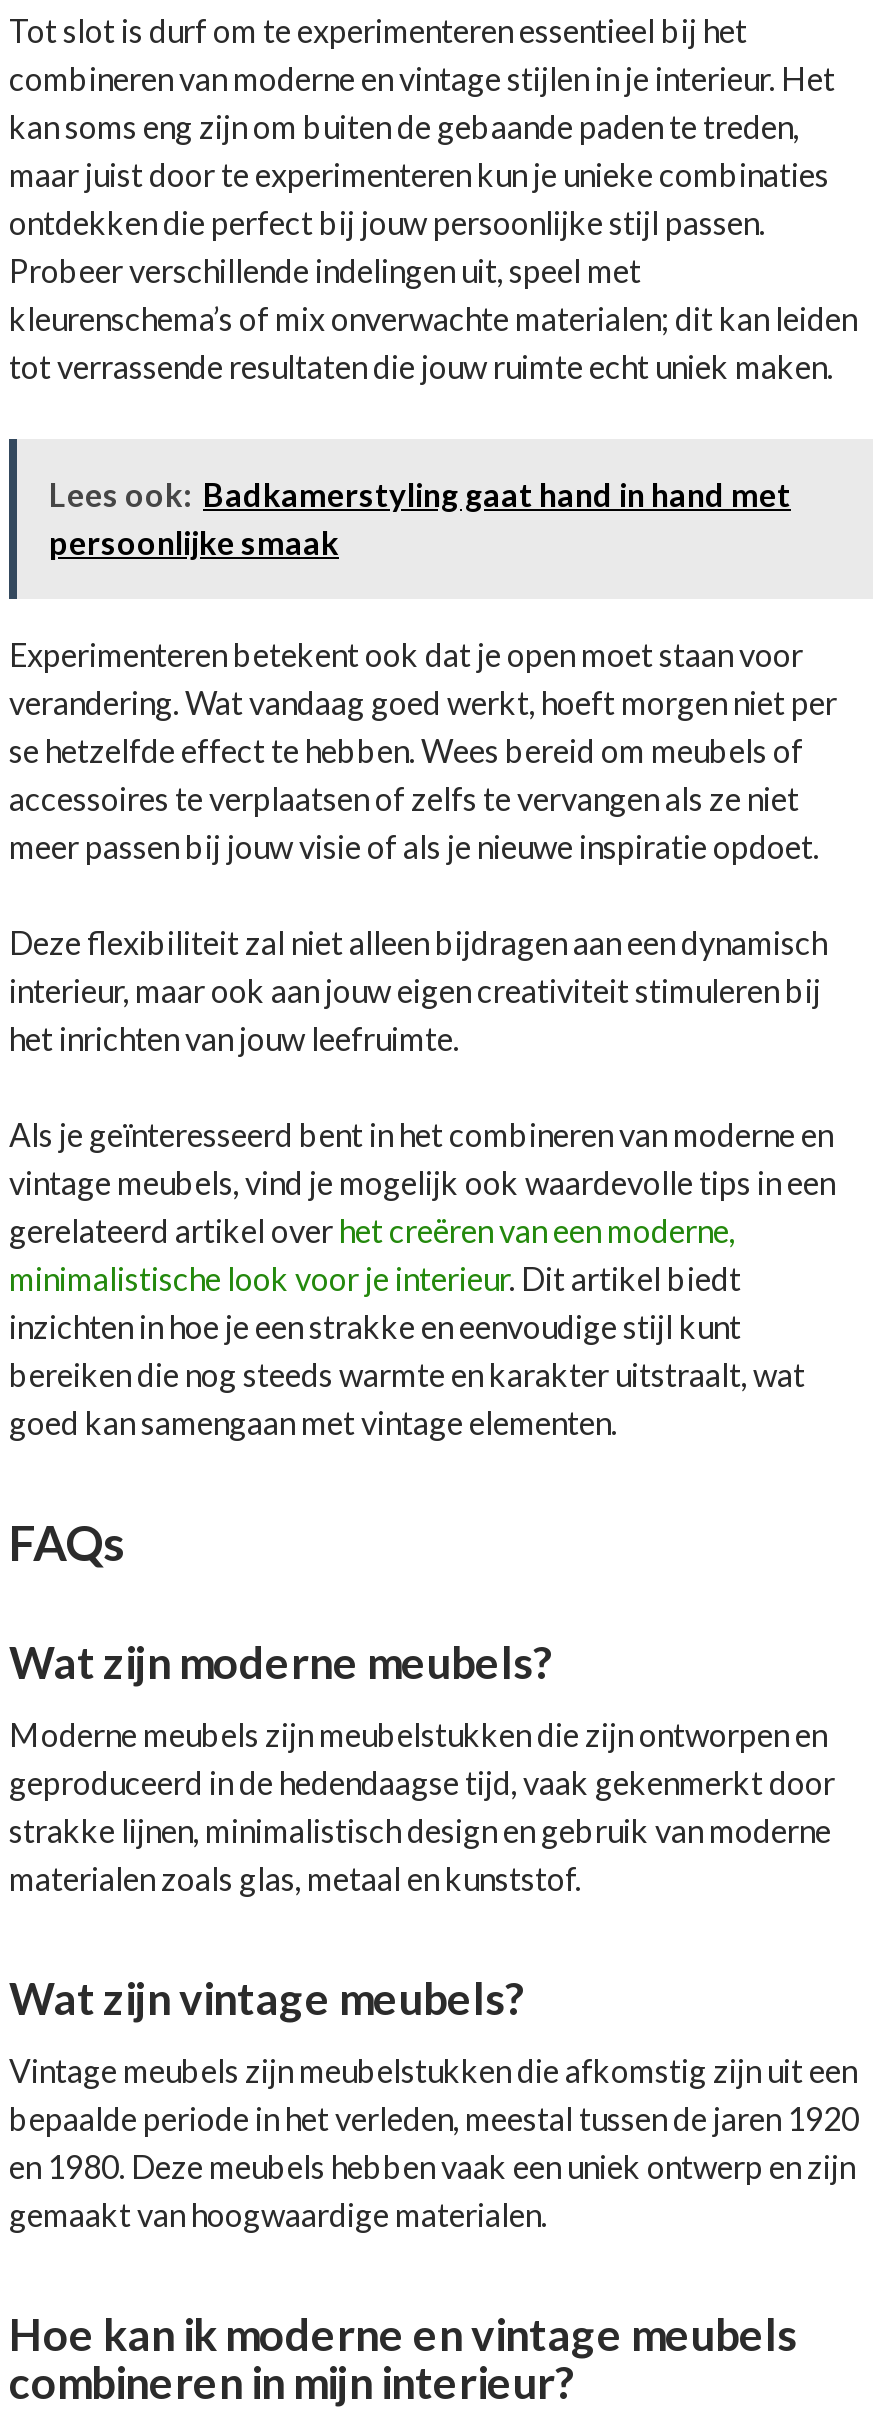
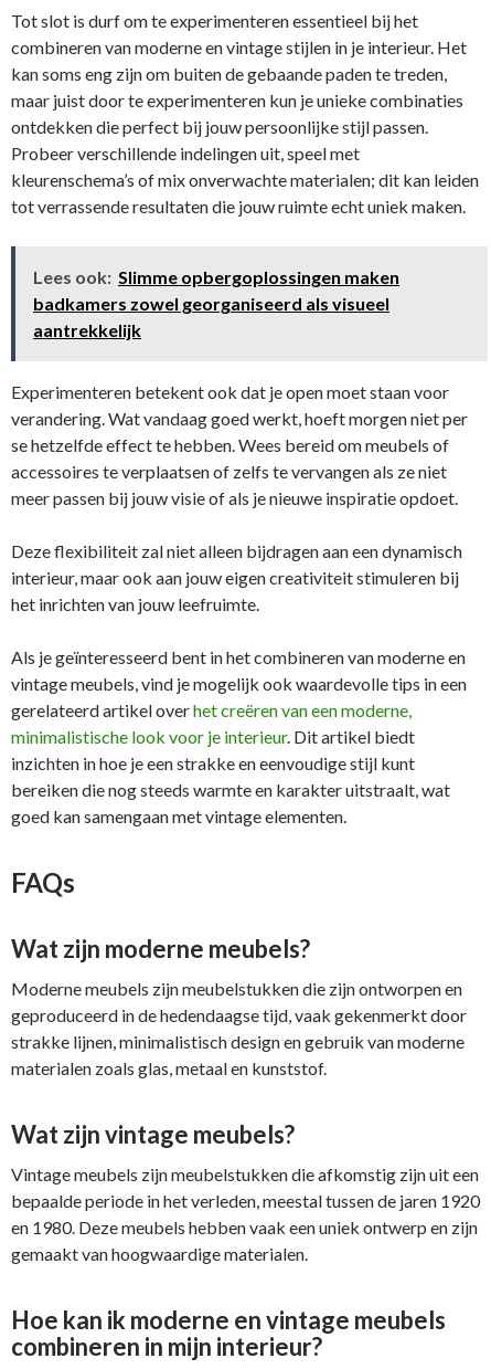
[49,474,791,560] Lees ook: Badkamerstyling gaat hand in hand met | persoonlijke smaak -> [33,266,399,340] Lees ook: Slimme opbergoplossingen maken | badkamers zowel georganiseerd als visueel | aantrekkelijk

